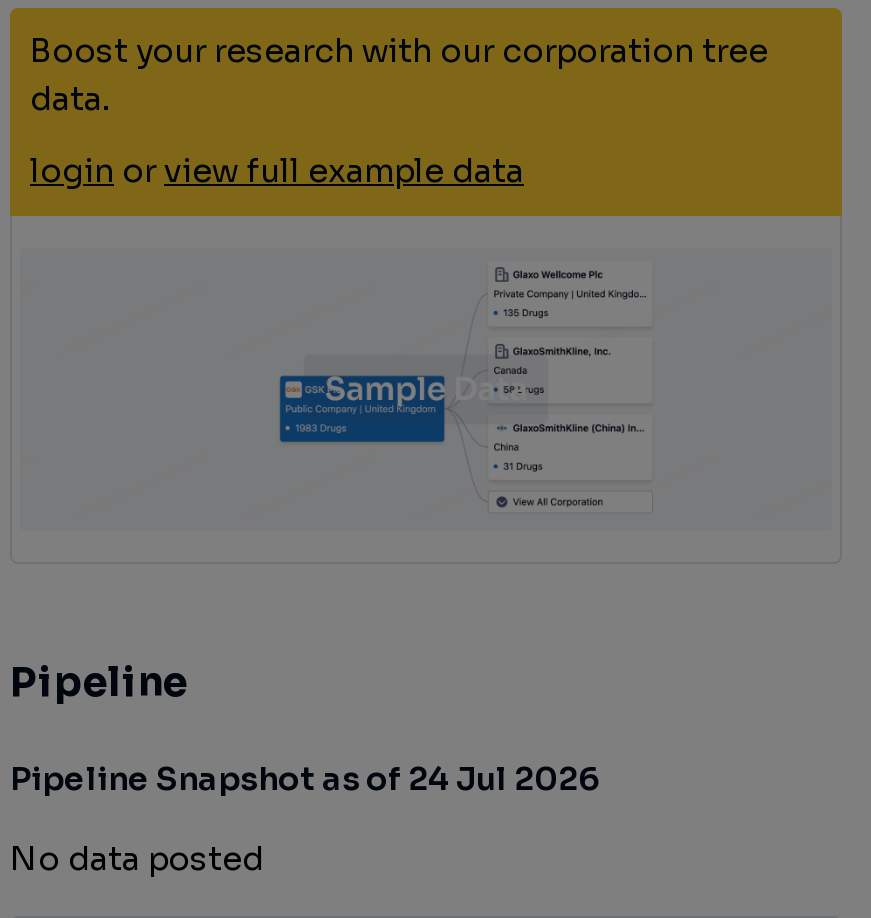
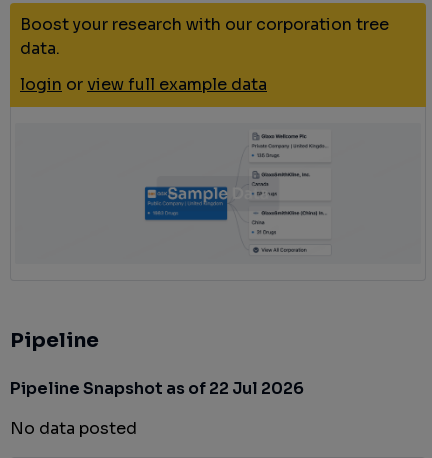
[10,758,600,800] Pipeline Snapshot as of 24 Jul 2026 -> [10,378,304,399] Pipeline Snapshot as of 22 Jul 2026

